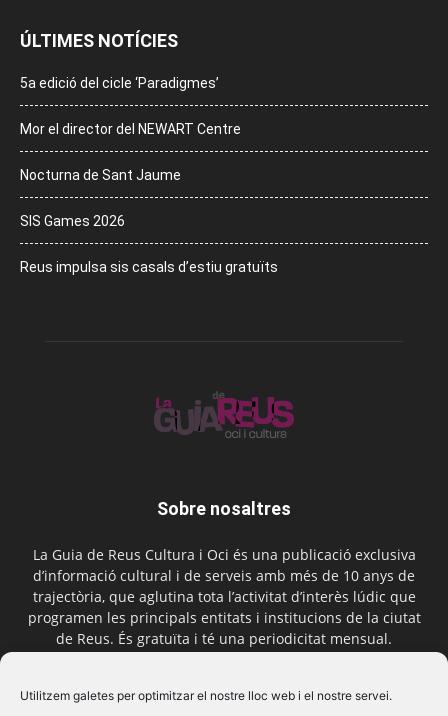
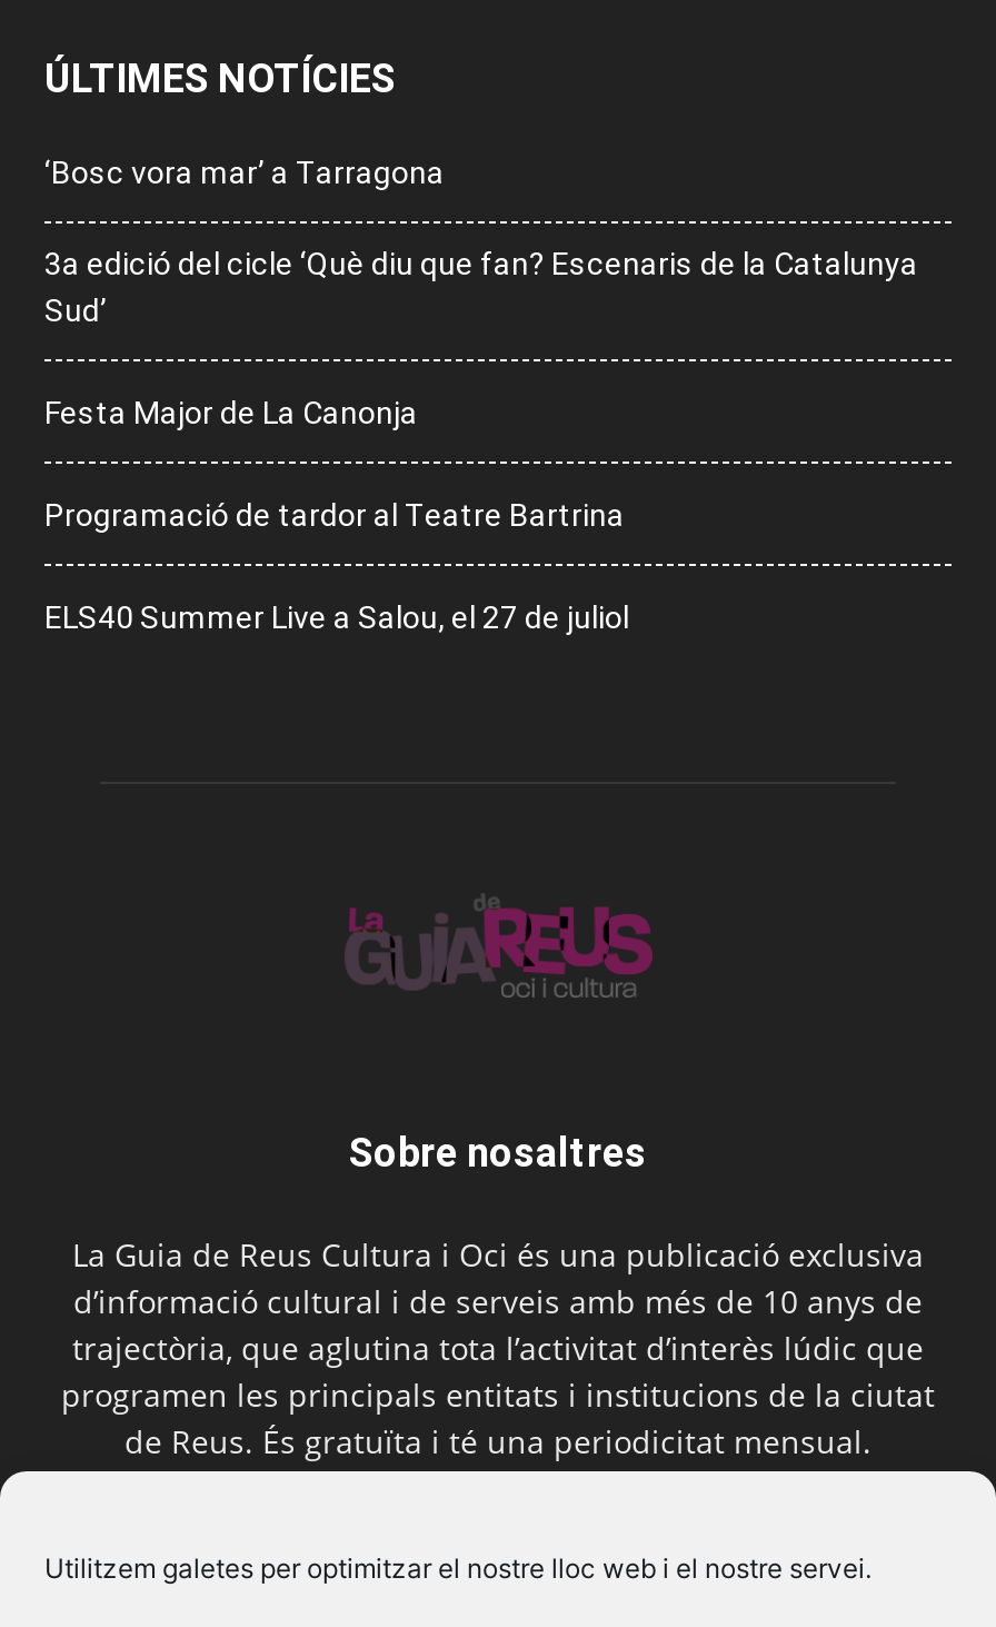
[20,75,219,91] 5a edició del cicle ‘Paradigmes’ -> [44,156,445,191] ‘Bosc vora mar’ a Tarragona
[20,121,241,137] Mor el director del NEWART Centre -> [44,247,918,329] 3a edició del cicle ‘Què diu que fan? Escenaris de la Catalunya | Sud’
[20,167,181,183] Nocturna de Sant Jaume -> [44,396,418,431] Festa Major de La Canonja
[20,213,125,229] SIS Games 2026 -> [44,498,625,534] Programació de tardor al Teatre Bartrina
[20,259,278,275] Reus impulsa sis casals d’estiu gratuïts -> [44,601,629,636] ELS40 Summer Live a Salou, el 27 de juliol

